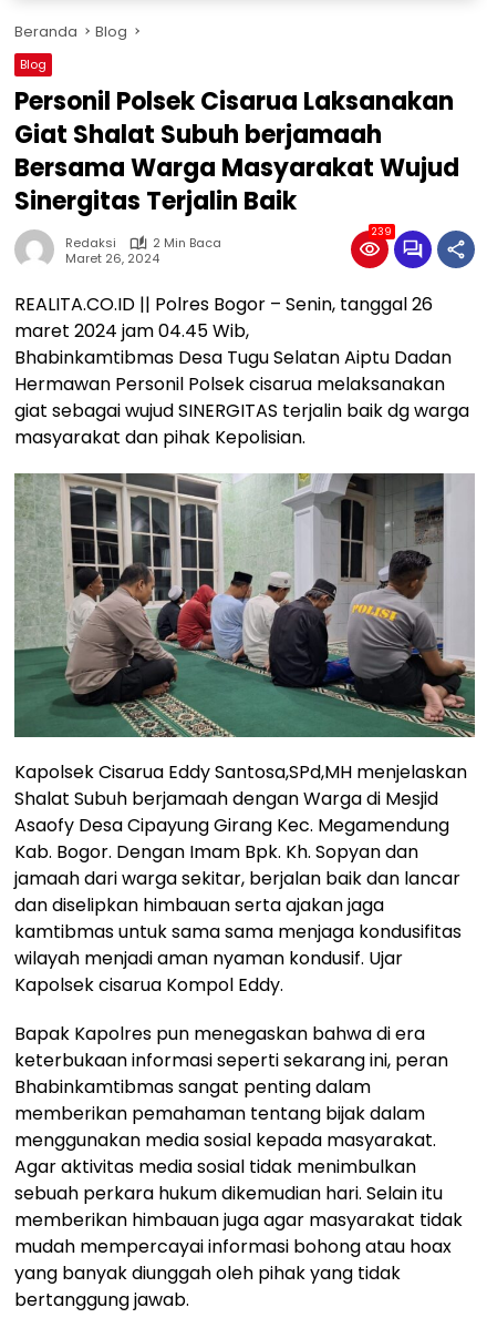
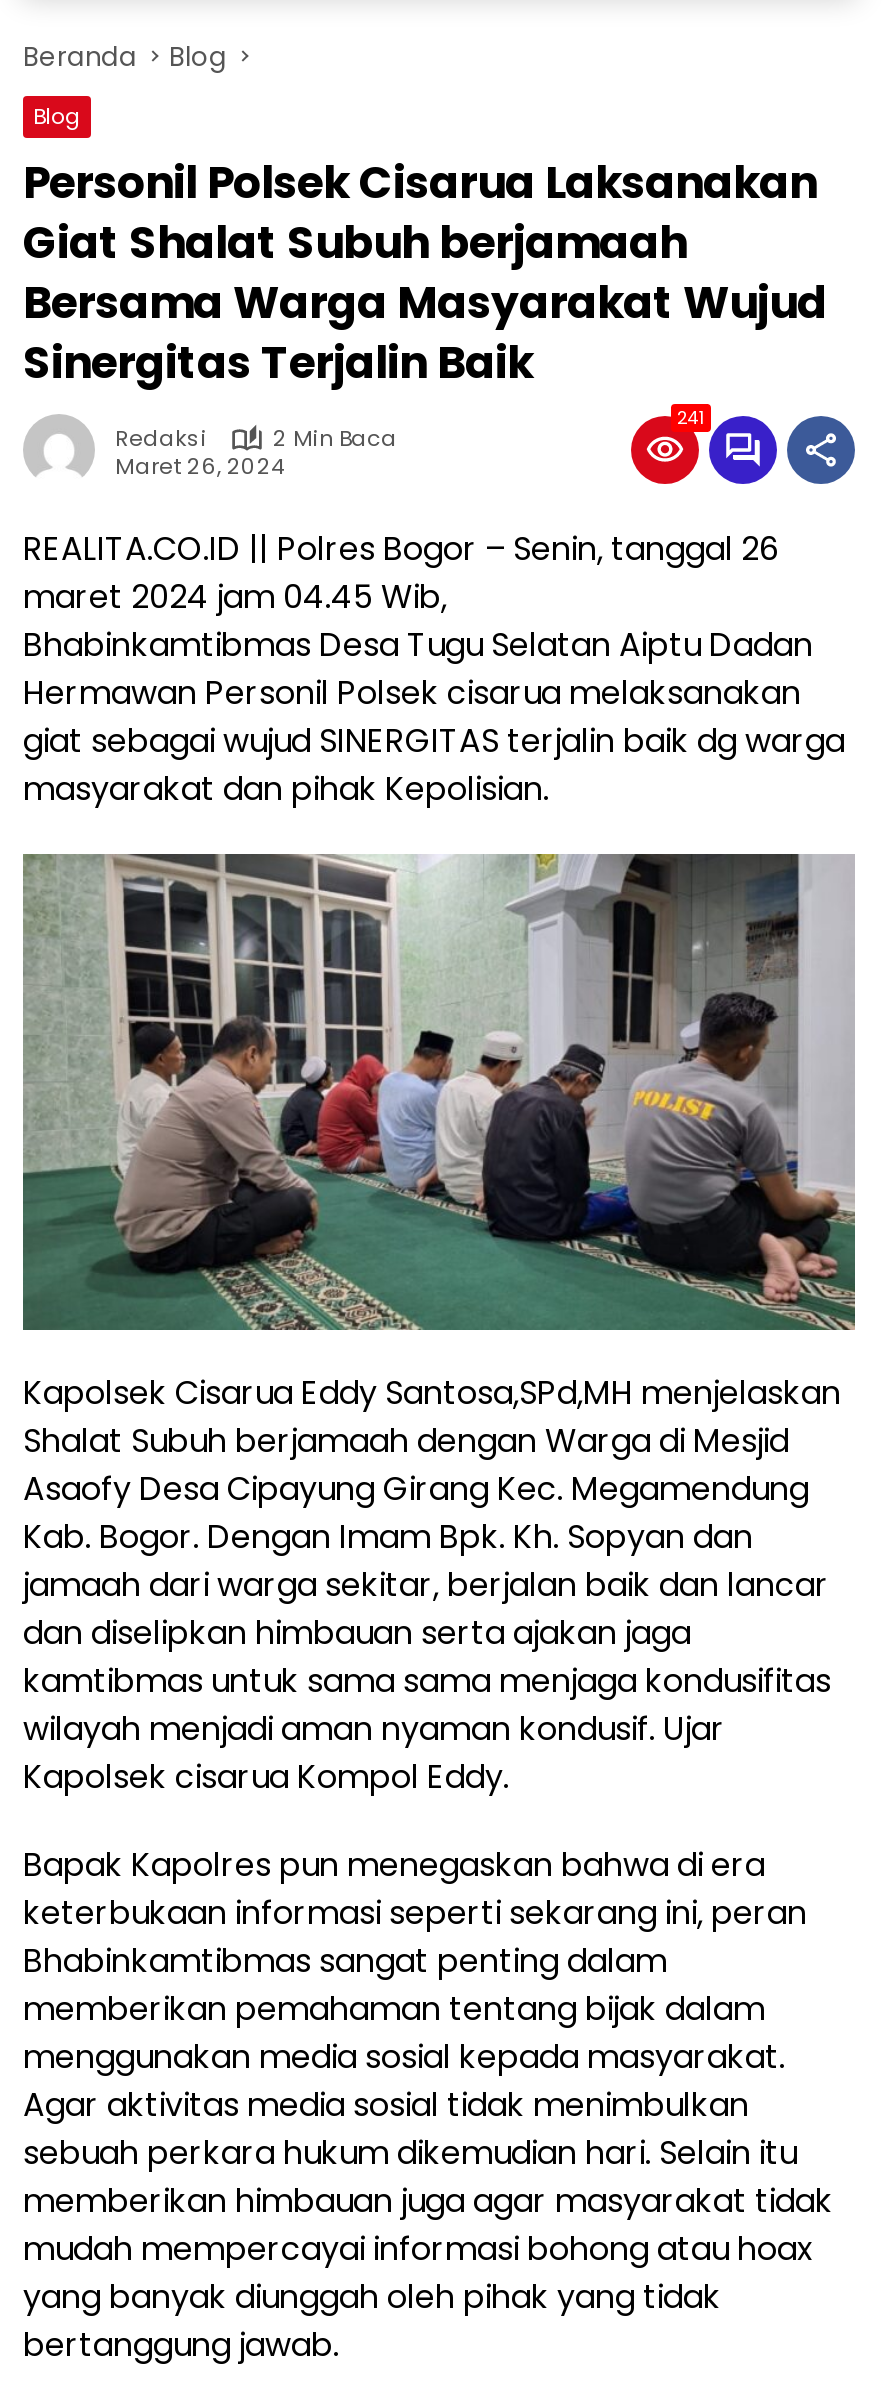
[372,225,392,238] 239 -> [677,406,705,430] 241

